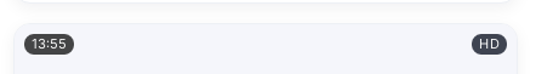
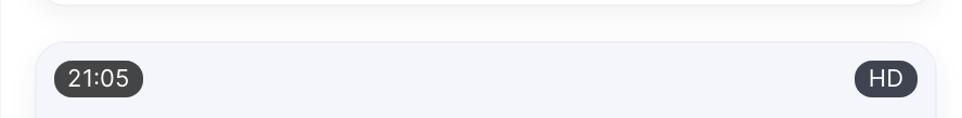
[32,35,67,52] 13:55 -> [67,62,130,92] 21:05

